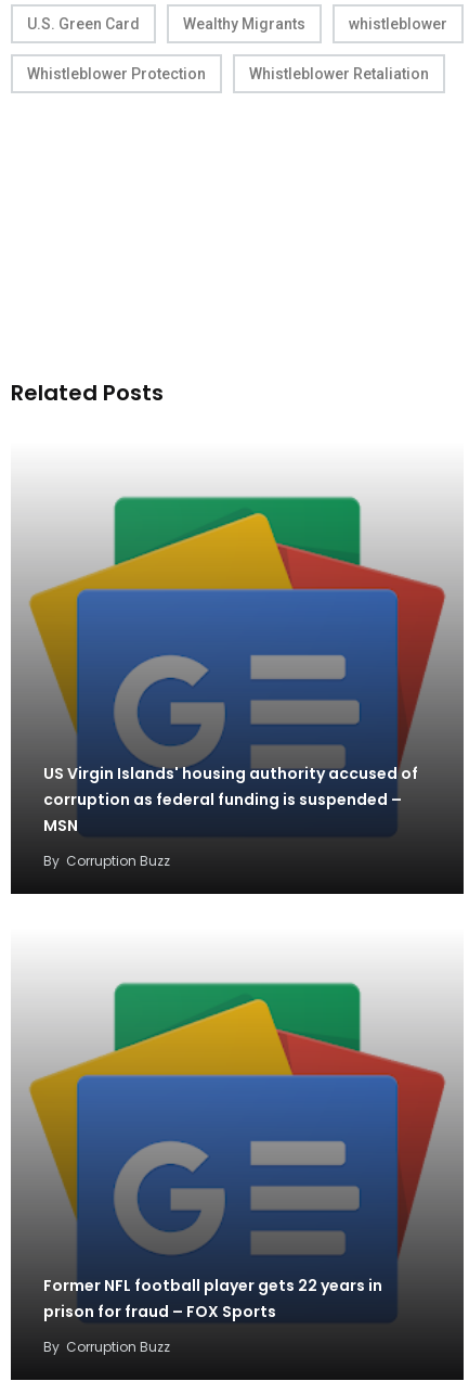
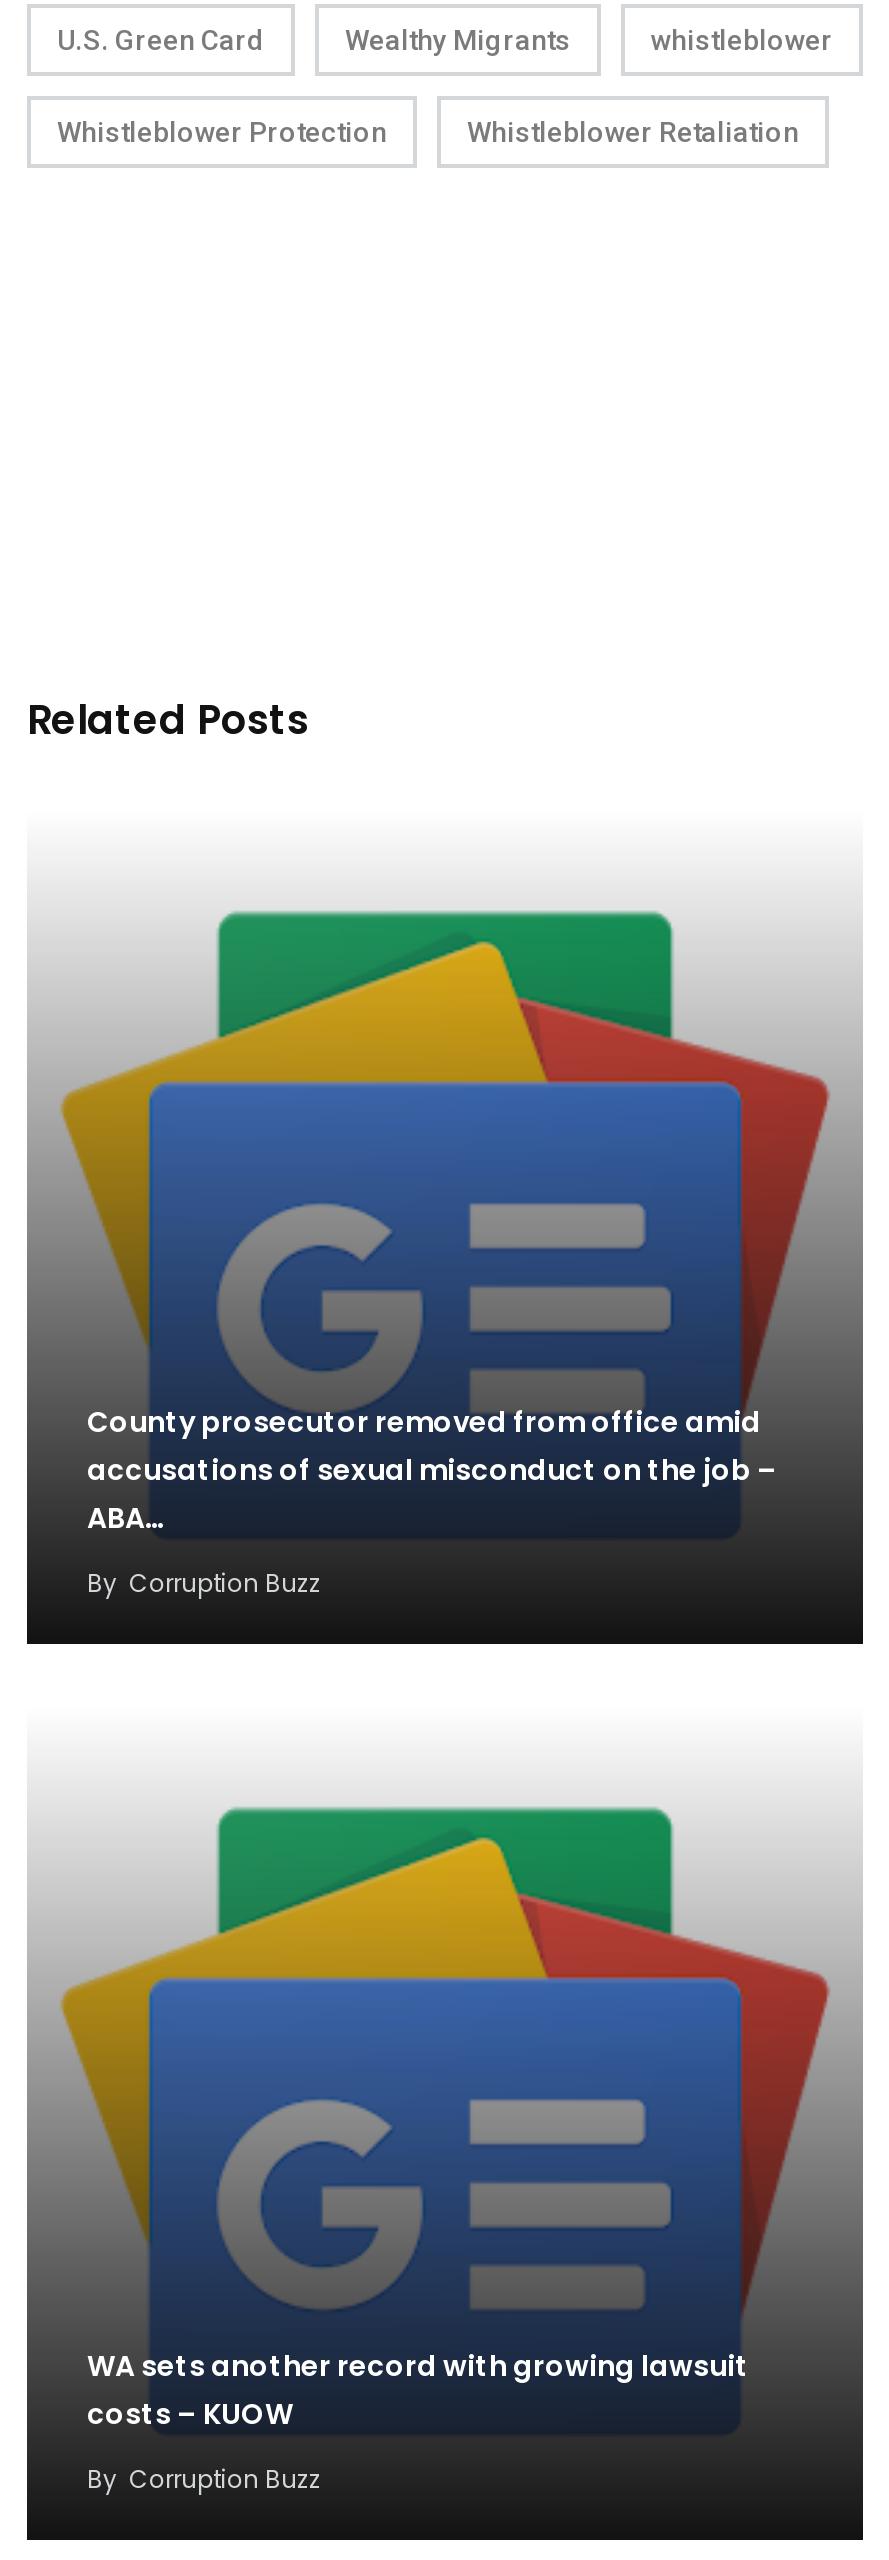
[43,763,418,837] US Virgin Islands' housing authority accused of | corruption as federal funding is suspended – | MSN -> [87,1403,777,1539] County prosecutor removed from office amid | accusations of sexual misconduct on the job – | ABA…
[43,1275,382,1323] Former NFL football player gets 22 years in | prison for fraud – FOX Sports -> [87,2347,749,2435] WA sets another record with growing lawsuit | costs – KUOW

